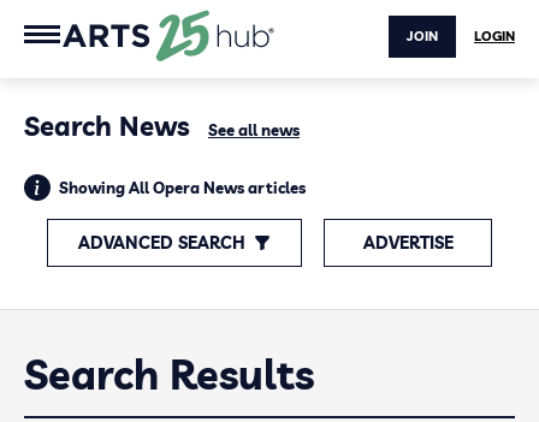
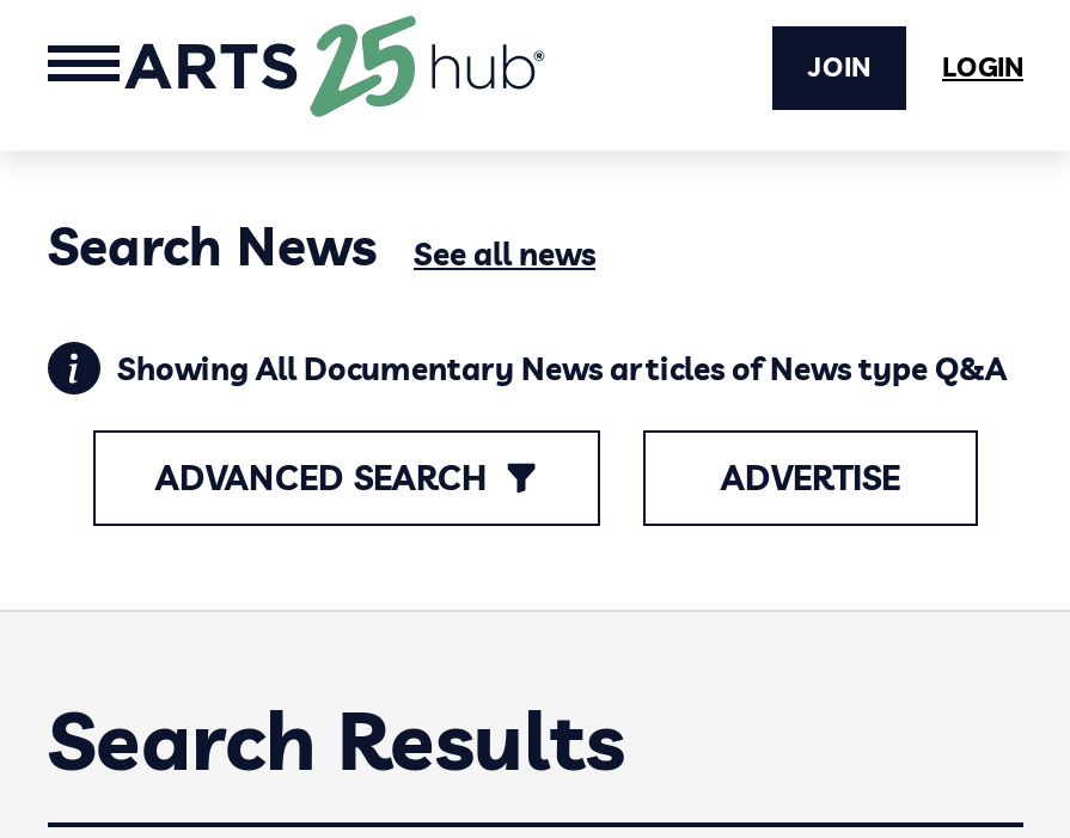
[59,178,306,197] Showing All Opera News articles -> [117,349,1007,387] Showing All Documentary News articles of News type Q&A

